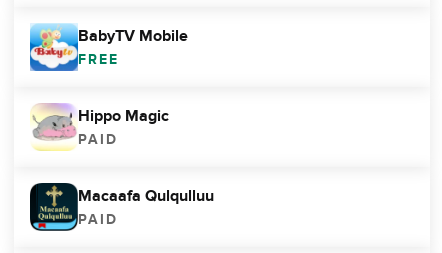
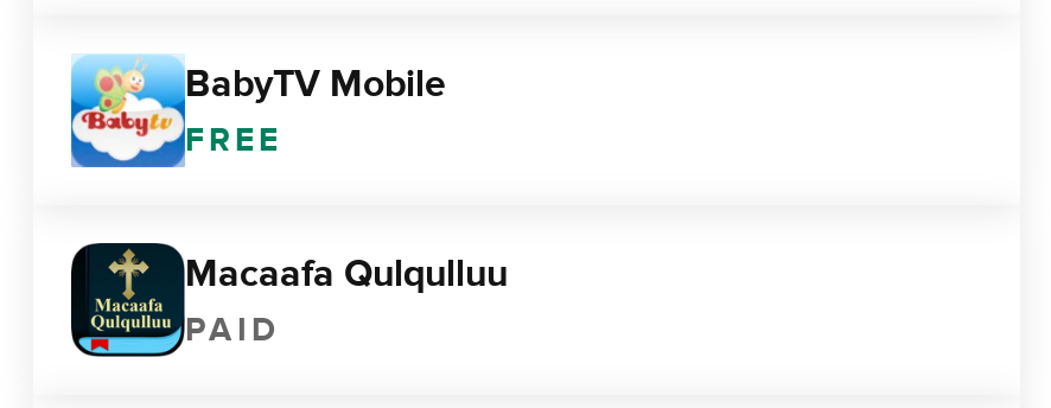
[30,103,169,151] [image] | Hippo Magic | PAID -> none

